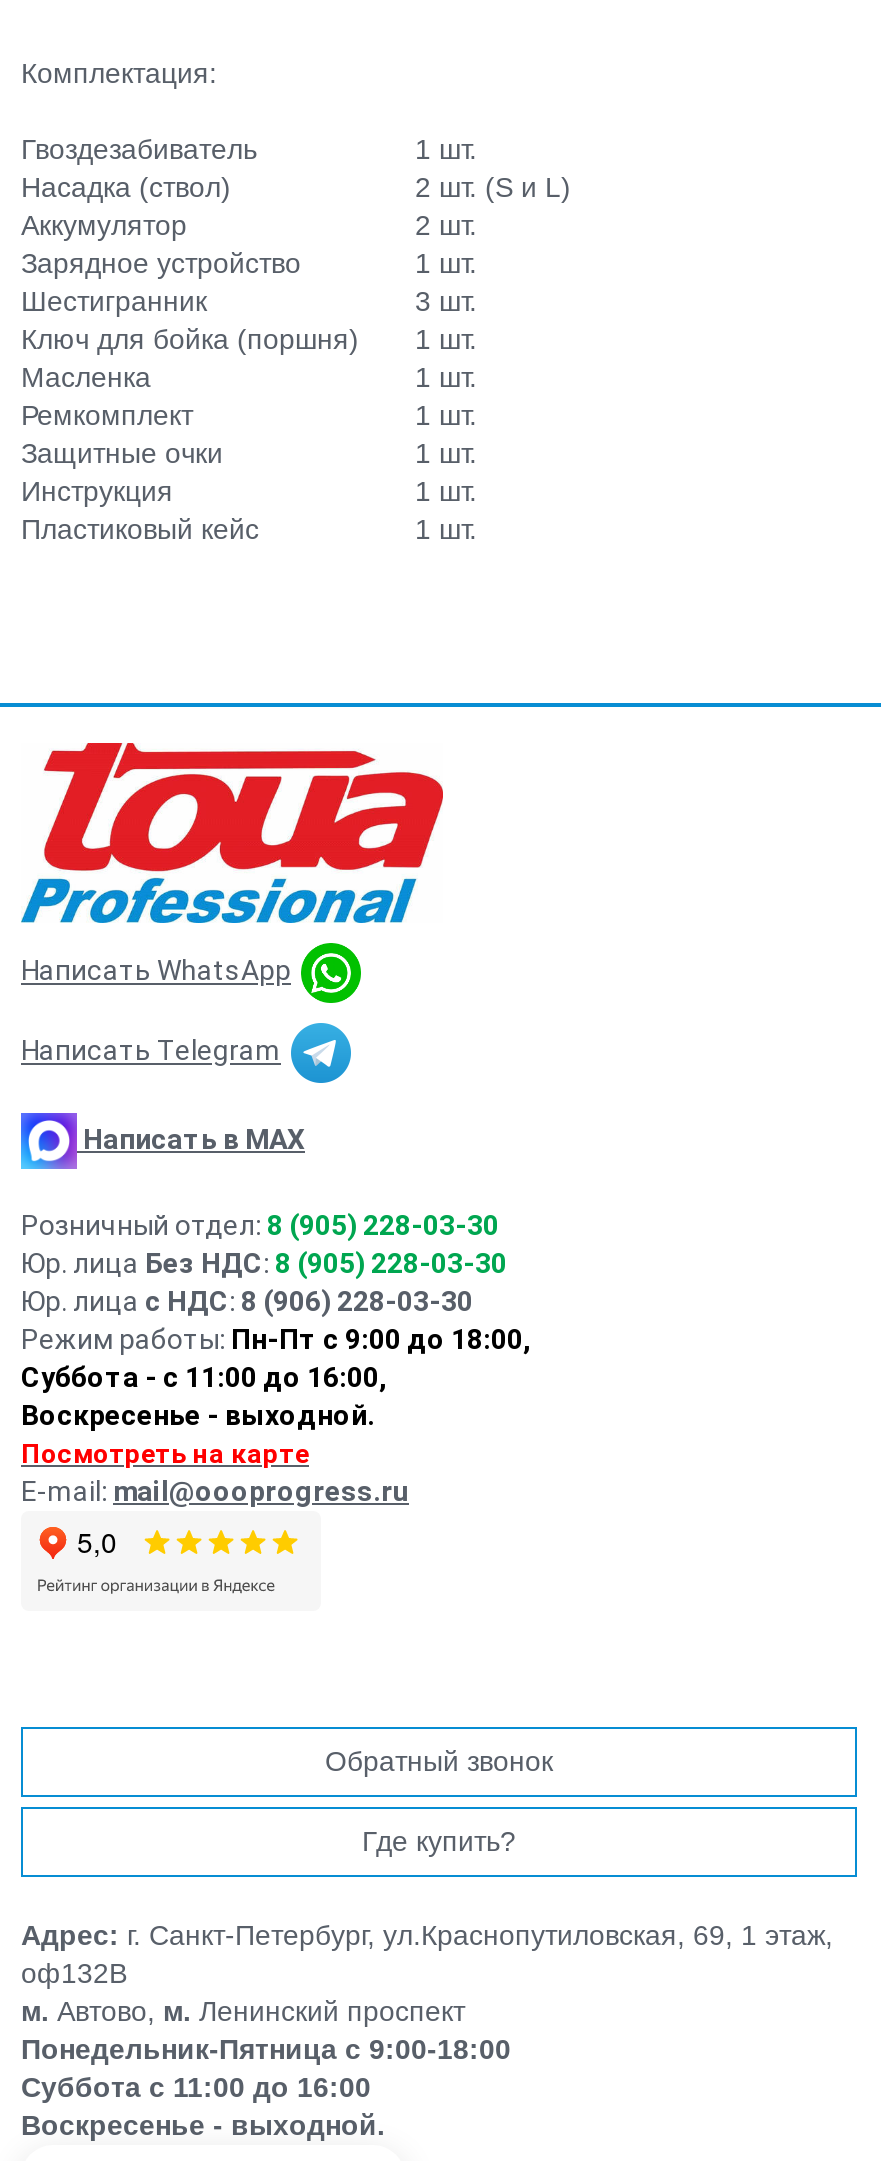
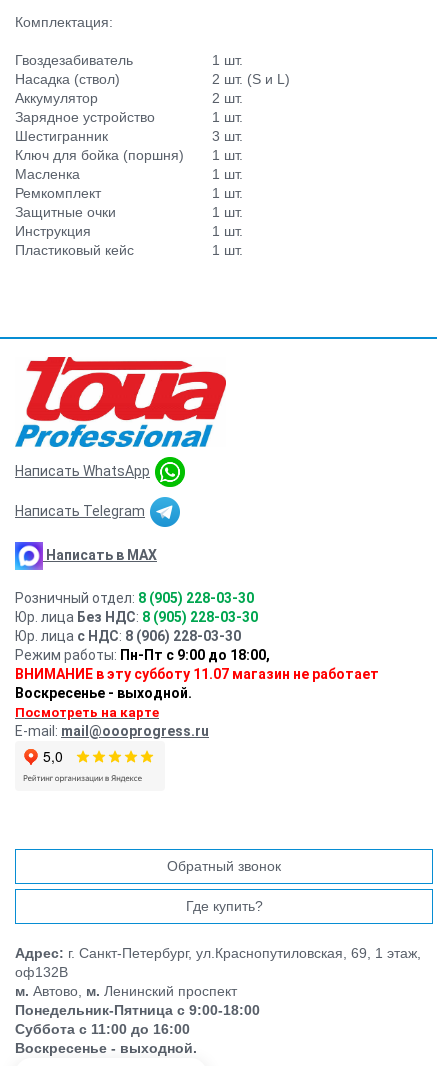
[21,1361,387,1393] Суббота - с 11:00 до 16:00, -> [15,666,379,682] ВНИМАНИЕ в эту субботу 11.07 магазин не работает

